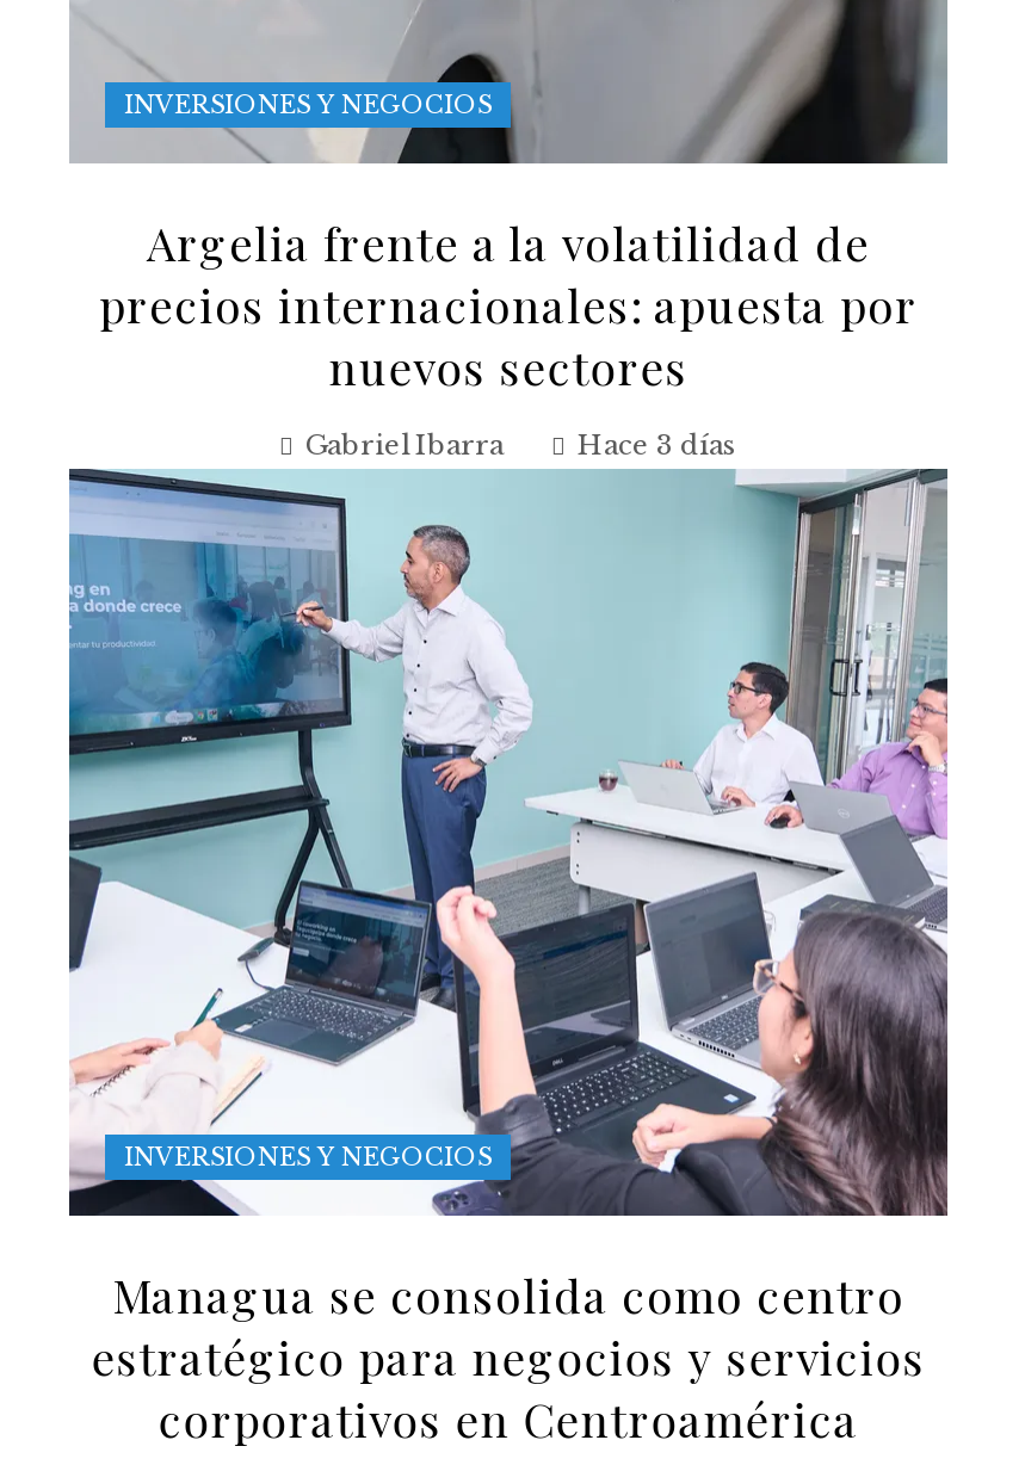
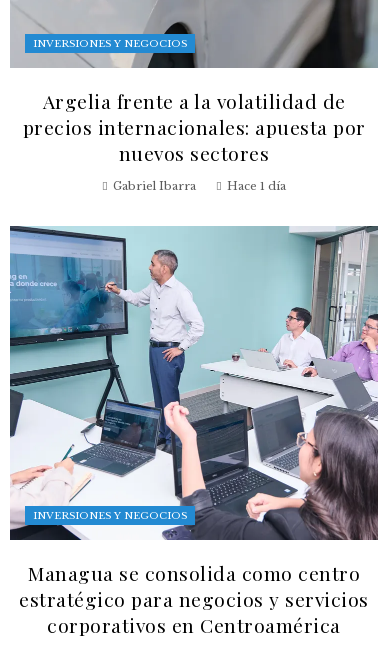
[578,427,737,461] Hace 3 días -> [227,179,286,193] Hace 1 día

